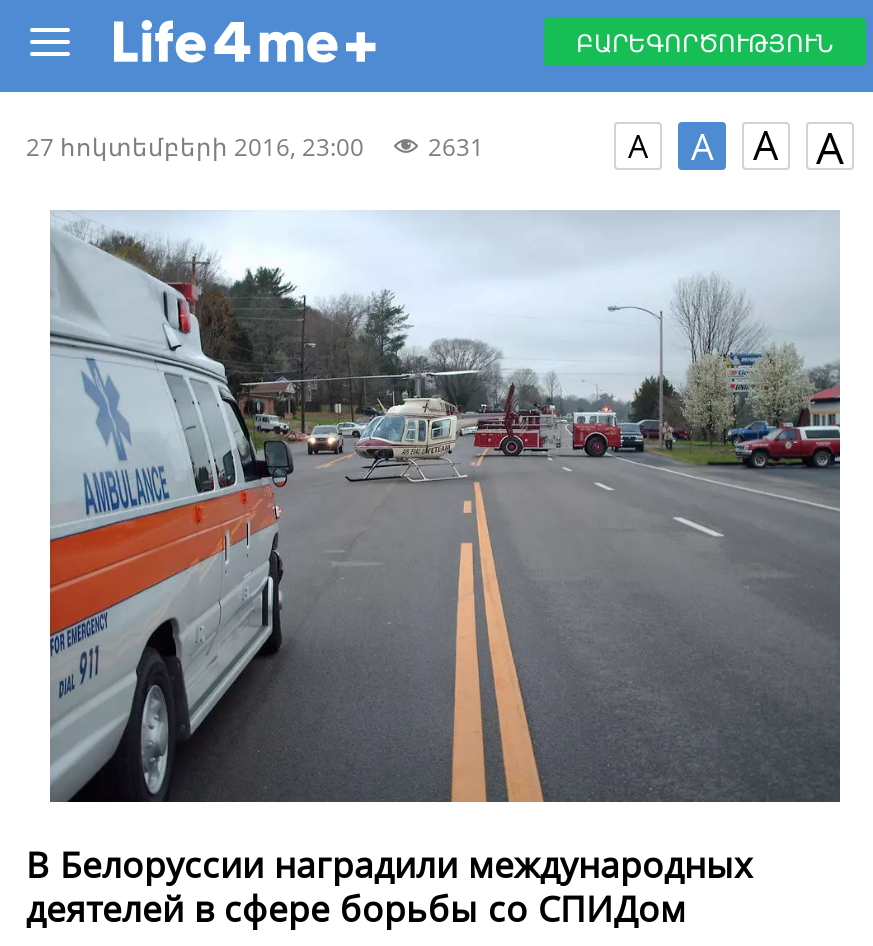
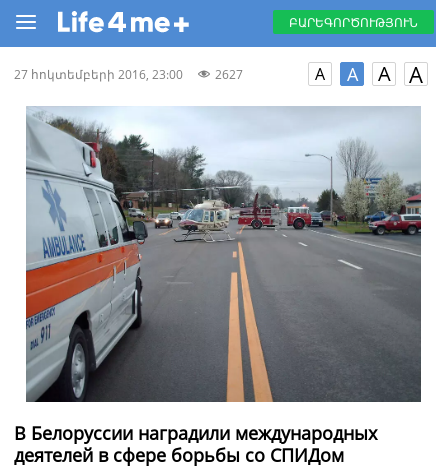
[26,129,484,163] 27 հոկտեմբերի 2016, 23:00 2631 -> [14,65,243,82] 27 հոկտեմբերի 2016, 23:00 2627

